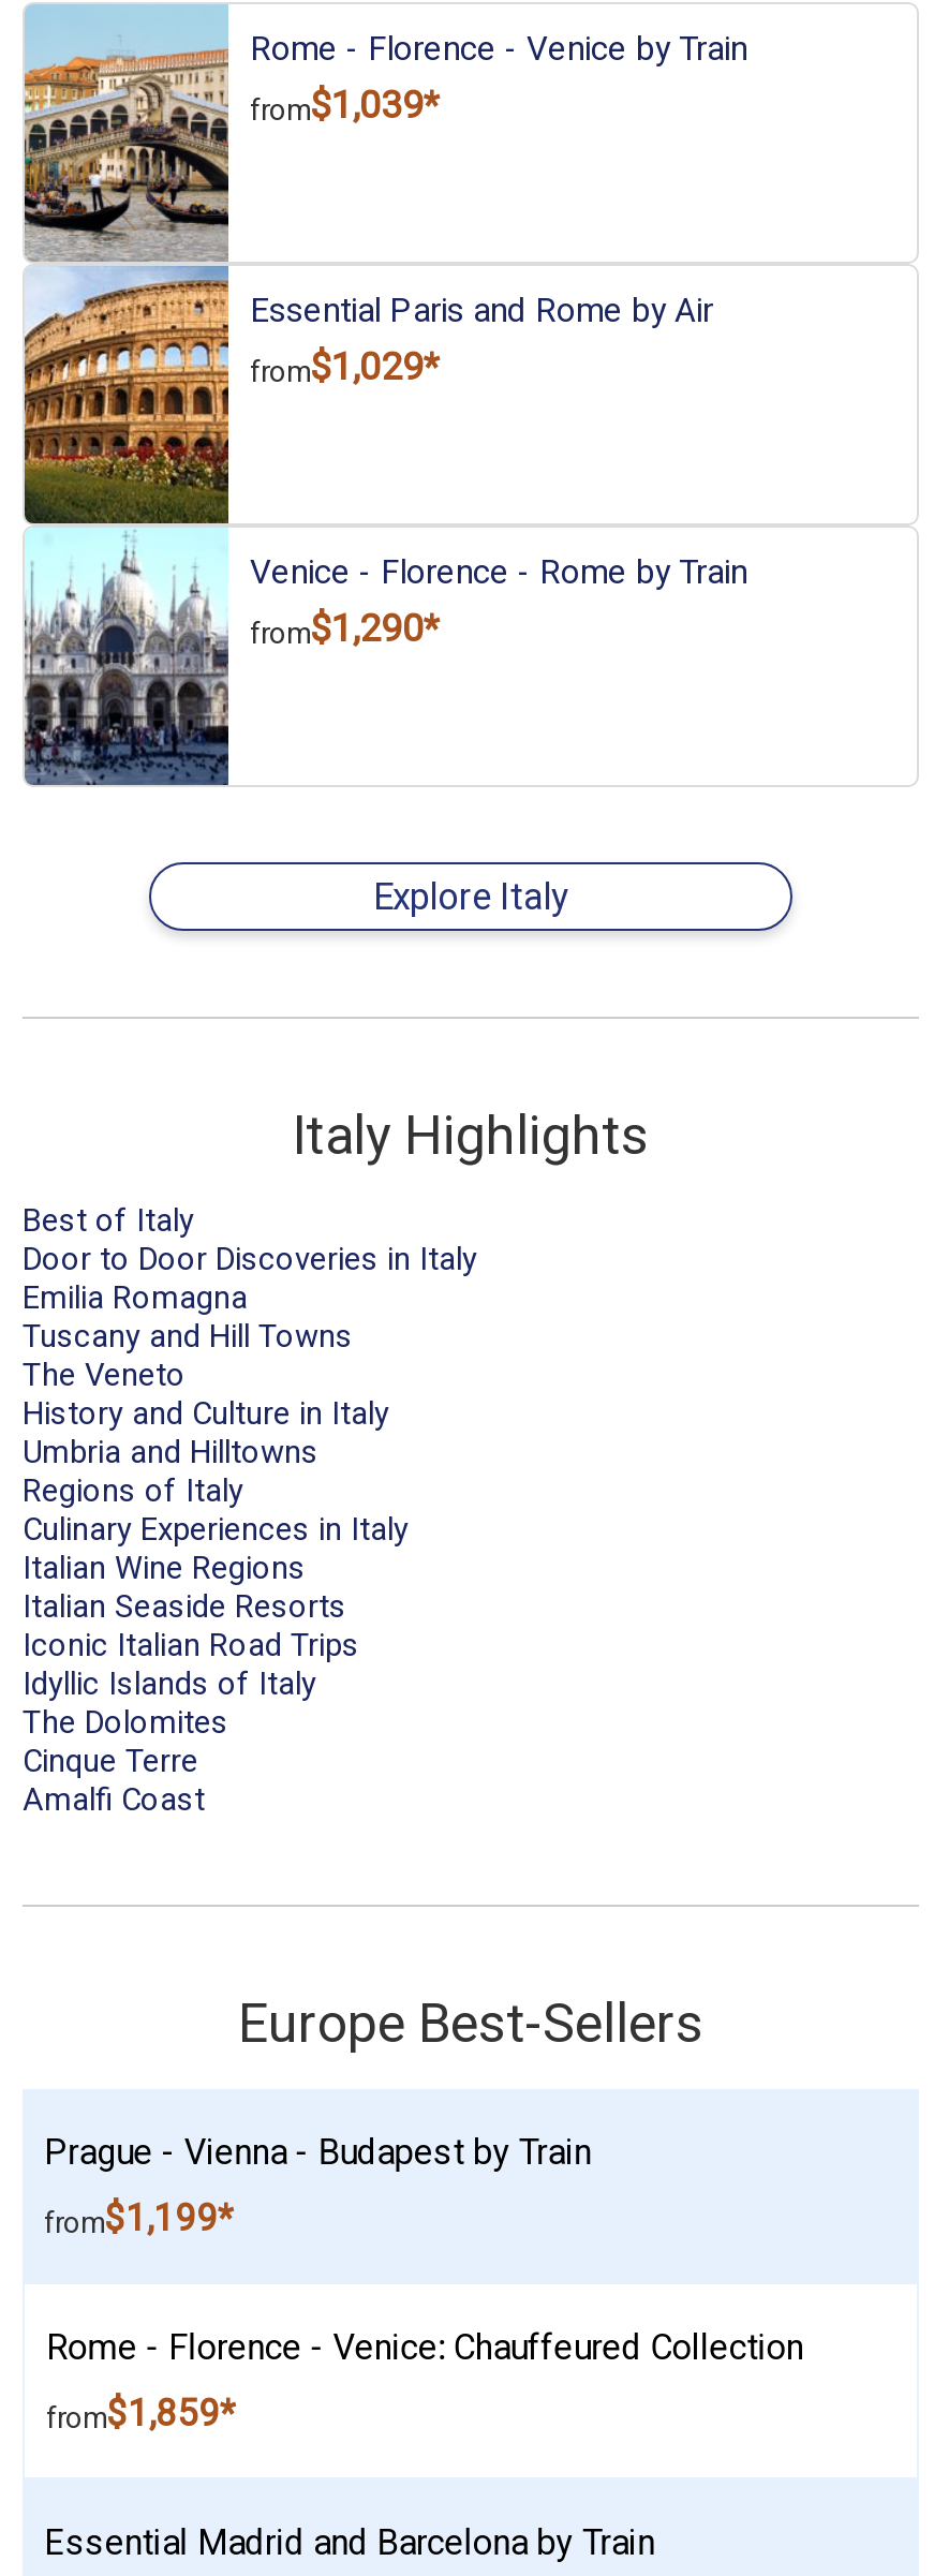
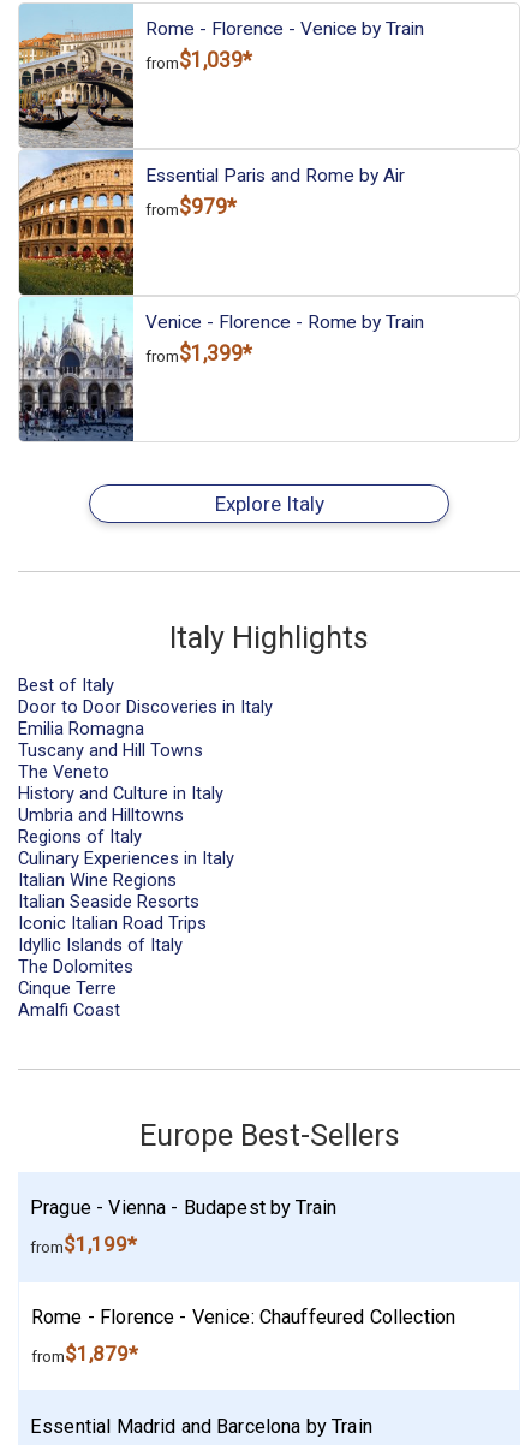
[250,345,441,388] from$1,029* -> [145,195,237,219] from$979*
[250,607,441,650] from$1,290* -> [145,341,252,365] from$1,399*
[46,2392,237,2434] from$1,859* -> [31,1342,138,1366] from$1,879*

